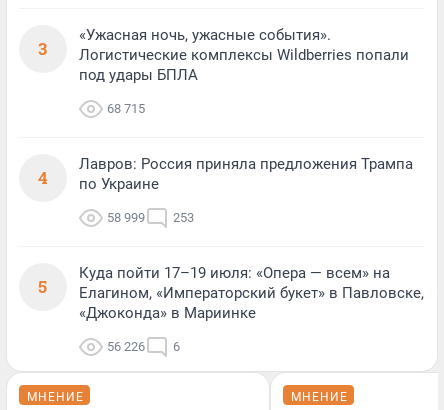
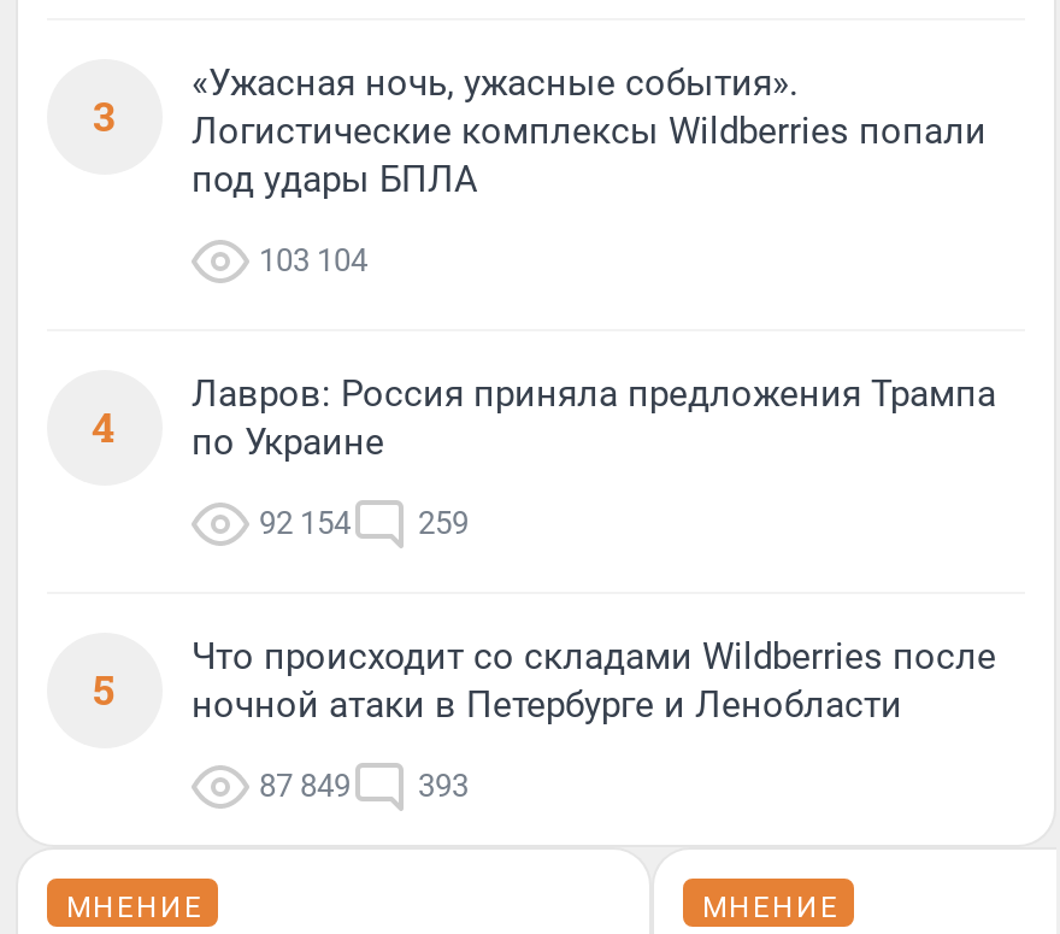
[107,101,145,116] 68 715 -> [259,241,367,277] 103 104
[107,210,145,225] 58 999 -> [259,504,351,540] 92 154
[173,210,194,225] 253 -> [418,504,469,540] 259
[79,264,424,322] Куда пойти 17–19 июля: «Опера — всем» на | Елагином, «Императорский букет» в Павловске, | «Джоконда» в Мариинке -> [192,634,996,726] Что происходит со складами Wildberries после | ночной атаки в Петербурге и Ленобласти
[107,339,180,354] 56 226 | 6 -> [259,767,469,803] 87 849 | 393

